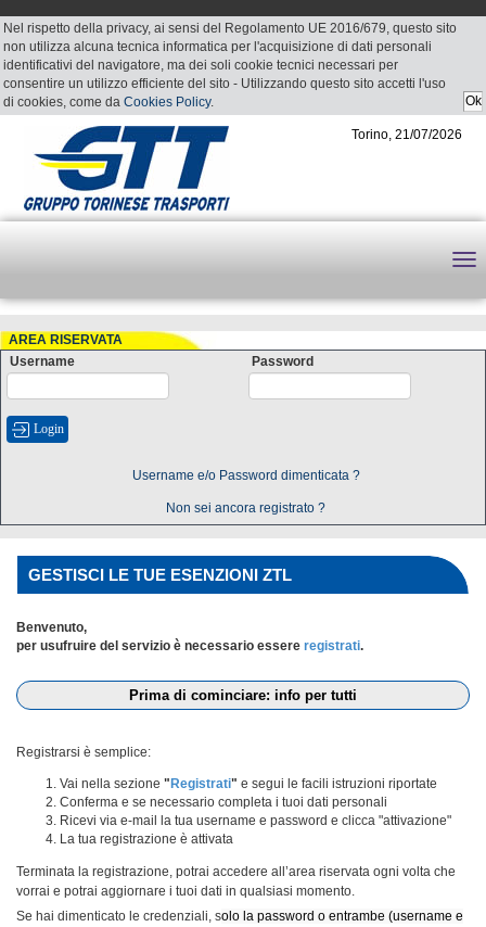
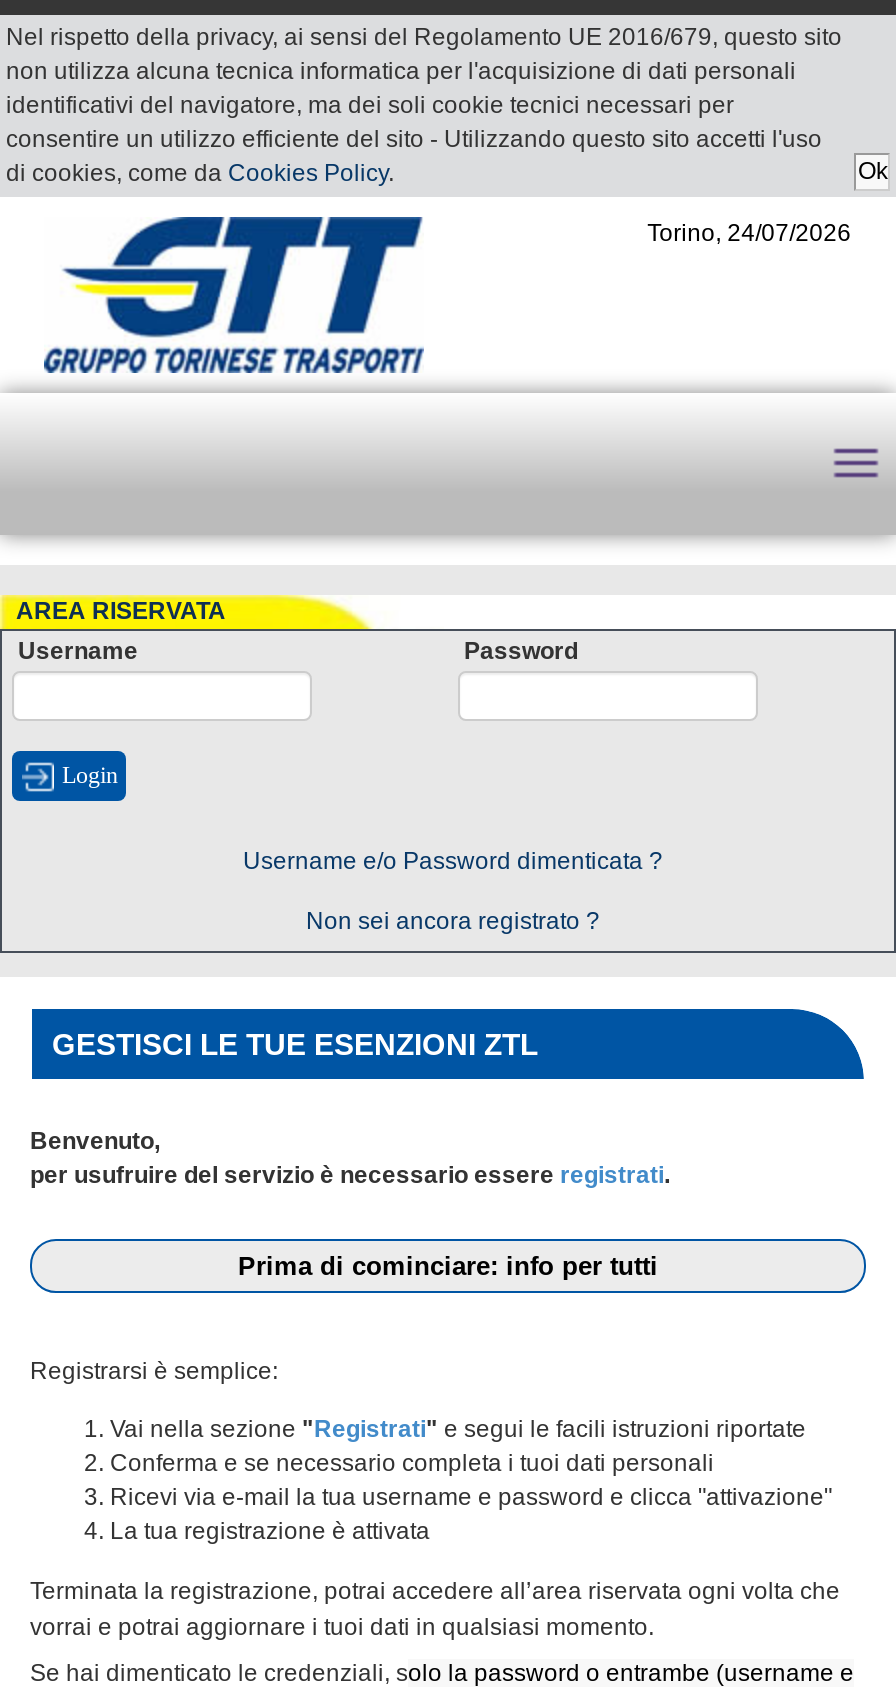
[351,127,462,142] Torino, 21/07/2026 -> [647,219,851,247] Torino, 24/07/2026

